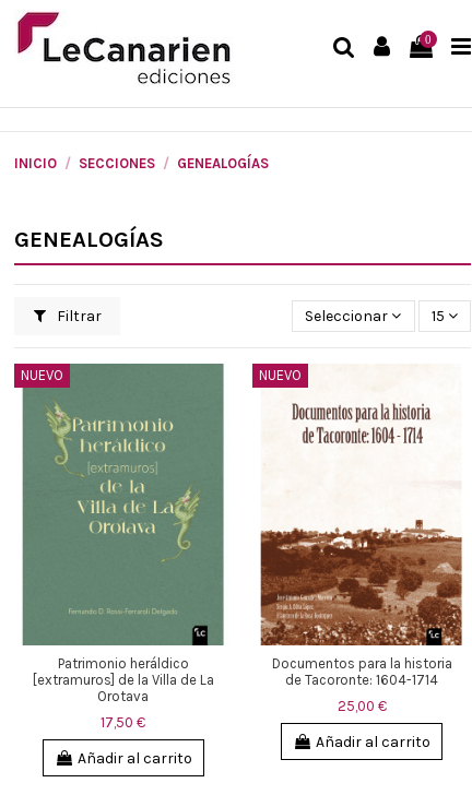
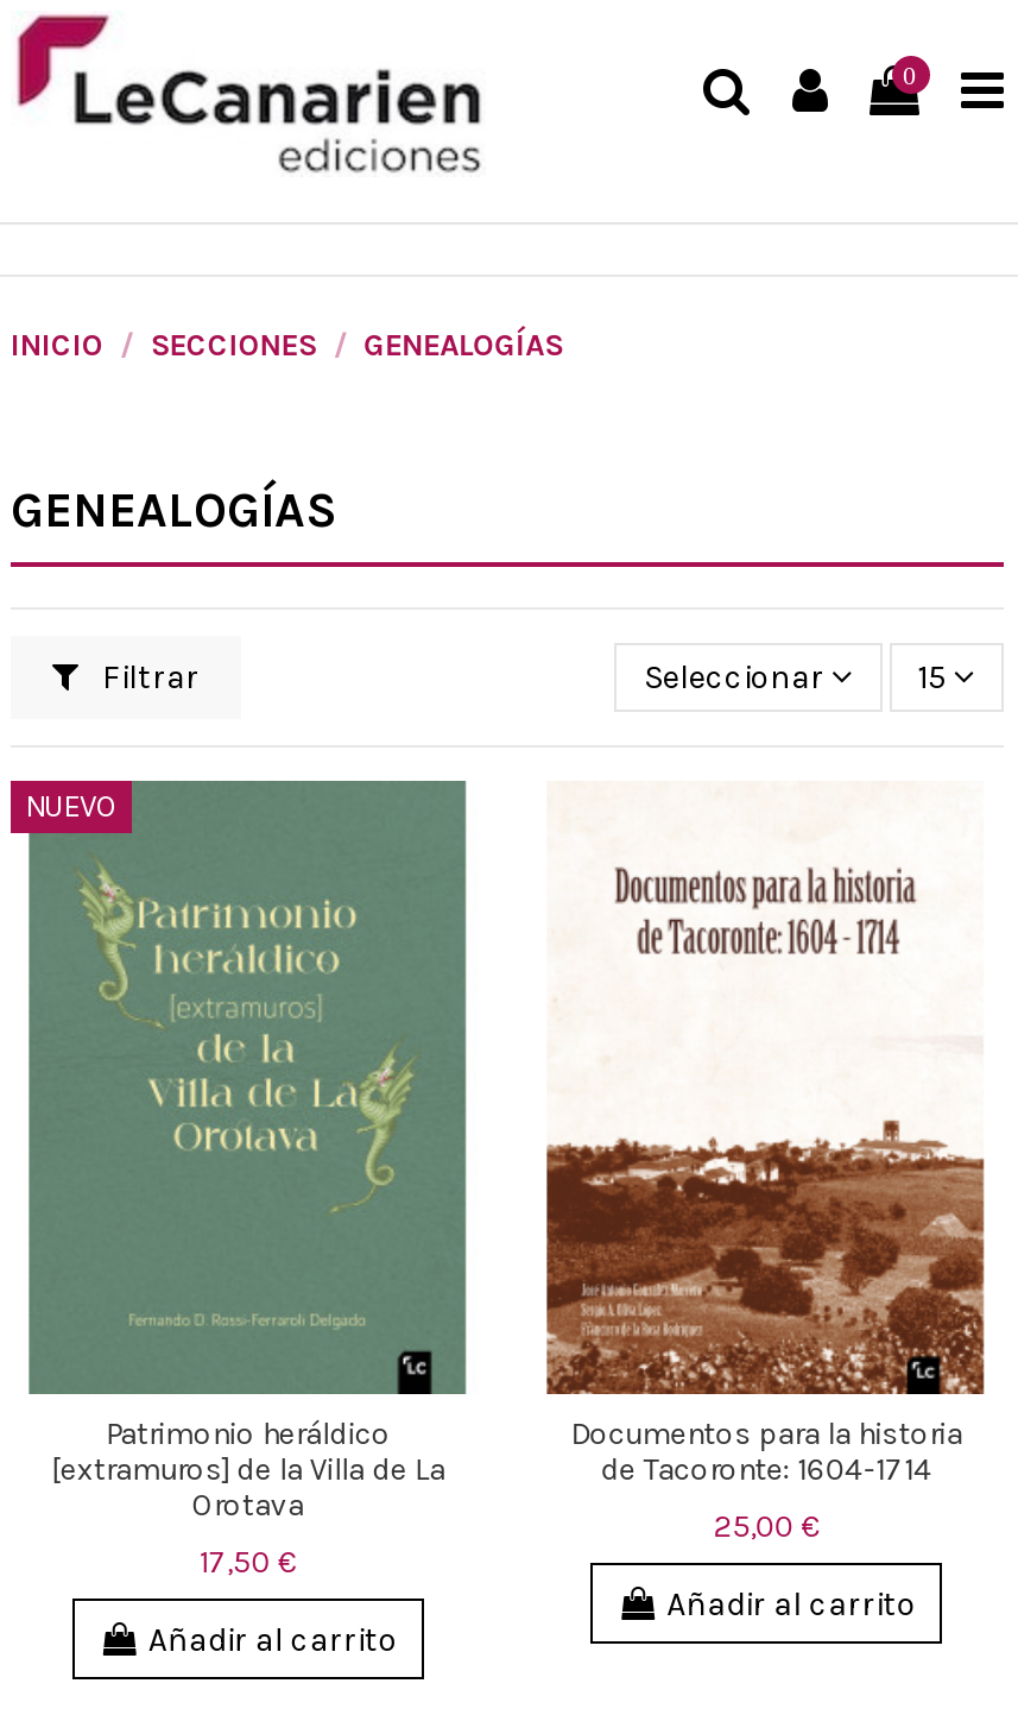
[259,367,302,383] NUEVO -> none

